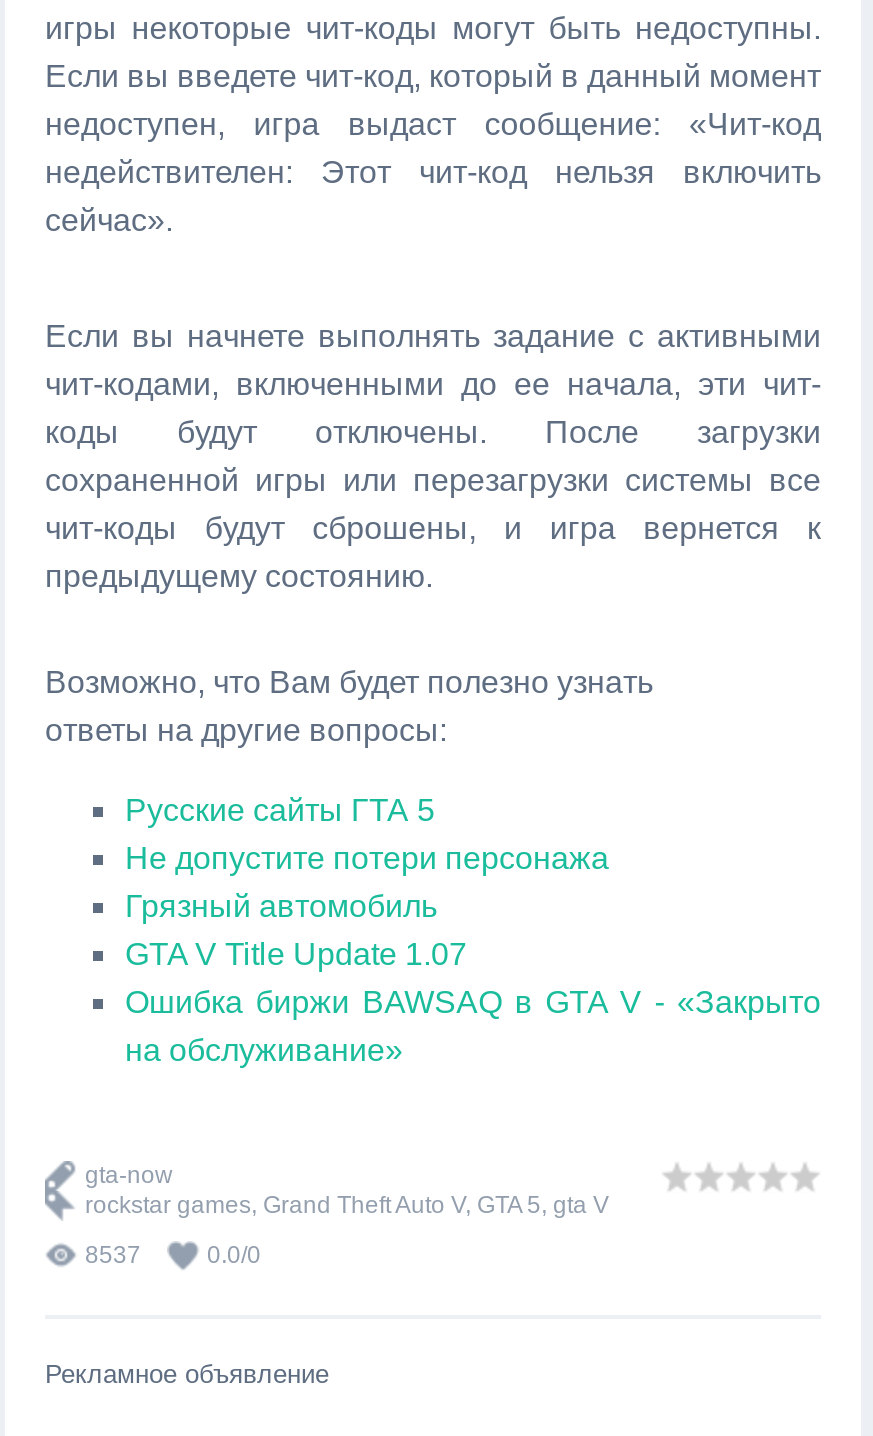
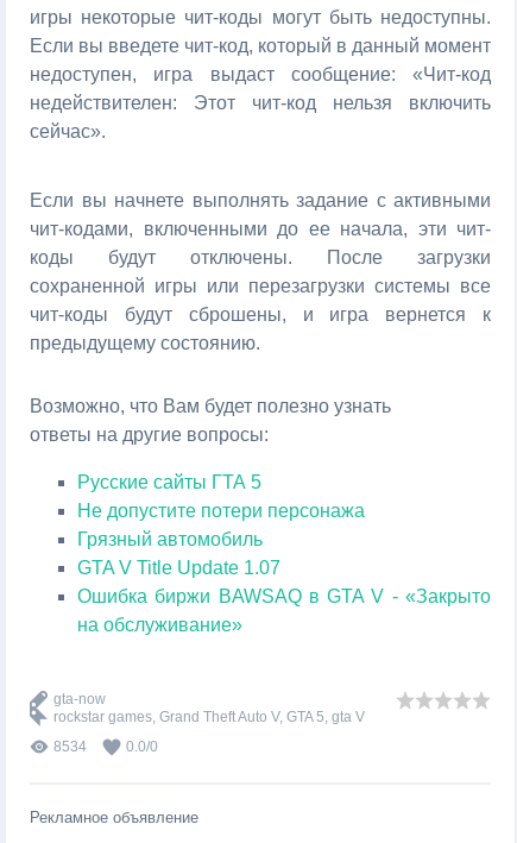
[85,1241,141,1269] 8537 -> [53,738,87,755] 8534

